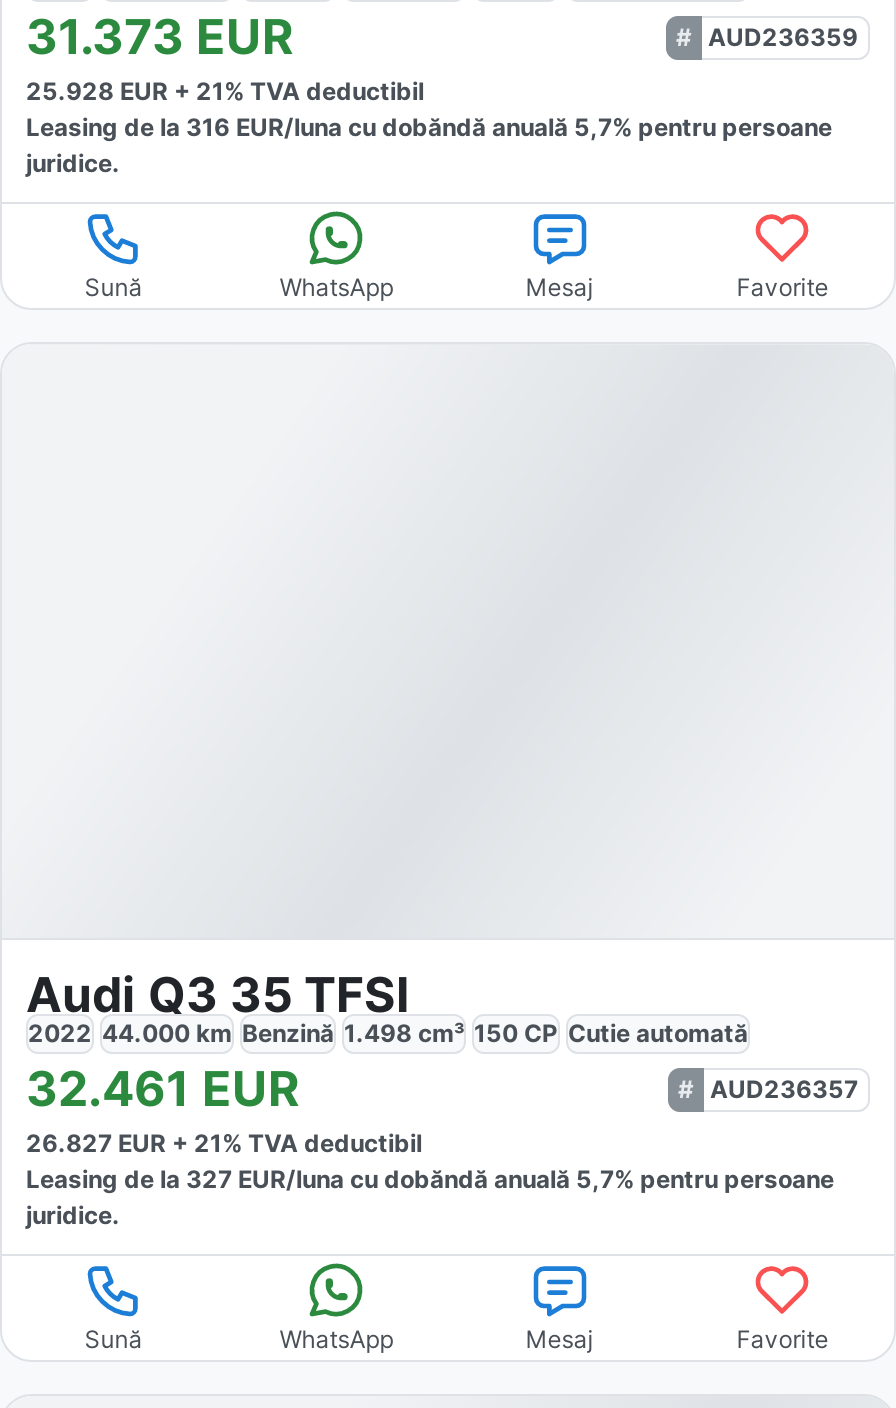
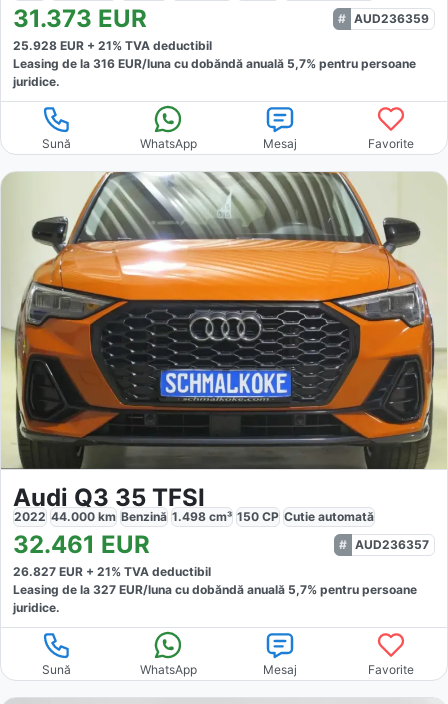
none -> [3,171,445,470] [image]

